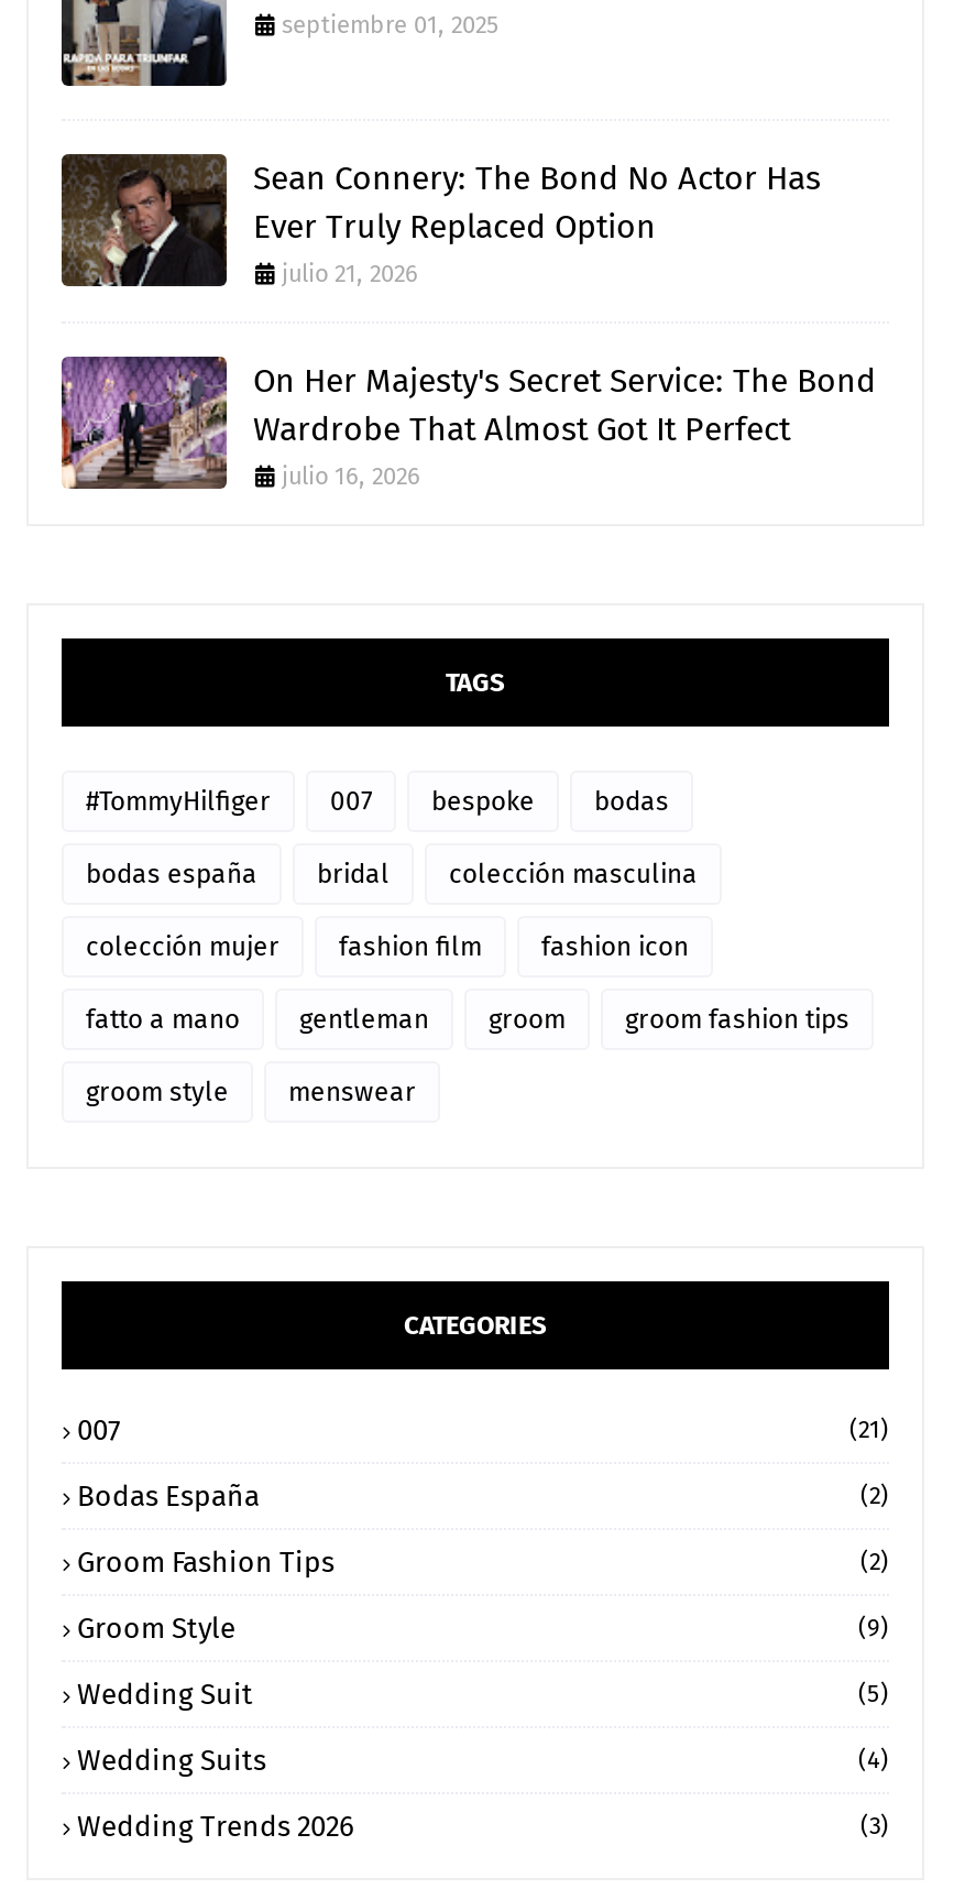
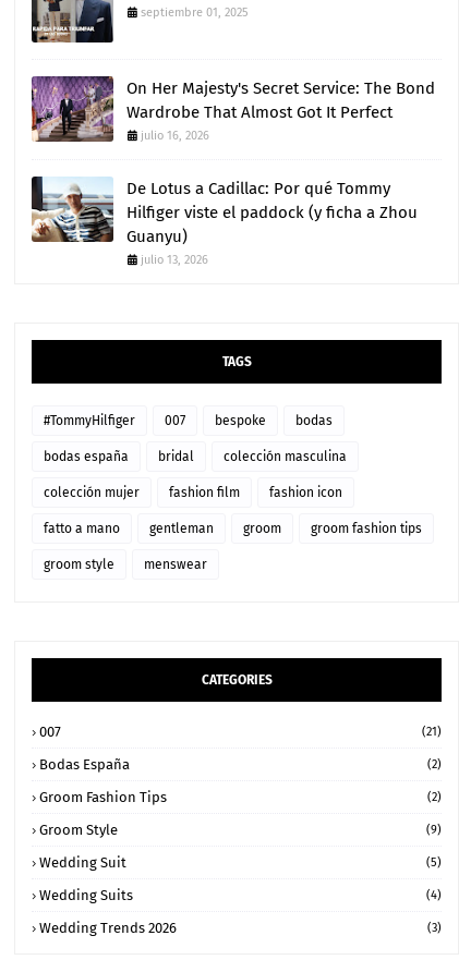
[62,154,821,288] [image] | Sean Connery: The Bond No Actor Has | Ever Truly Replaced Option | julio 21, 2026 -> none
moved [57,354,876,491] -> [29,75,435,143]: [image] | On Her Majesty's Secret Service: The Bond | Wardrobe That Almost Got It Perfect | julio 16, 2026
none -> [31,175,418,267] [image] | De Lotus a Cadillac: Por qué Tommy | Hilfiger viste el paddock (y ficha a Zhou | Guanyu) | julio 13, 2026

